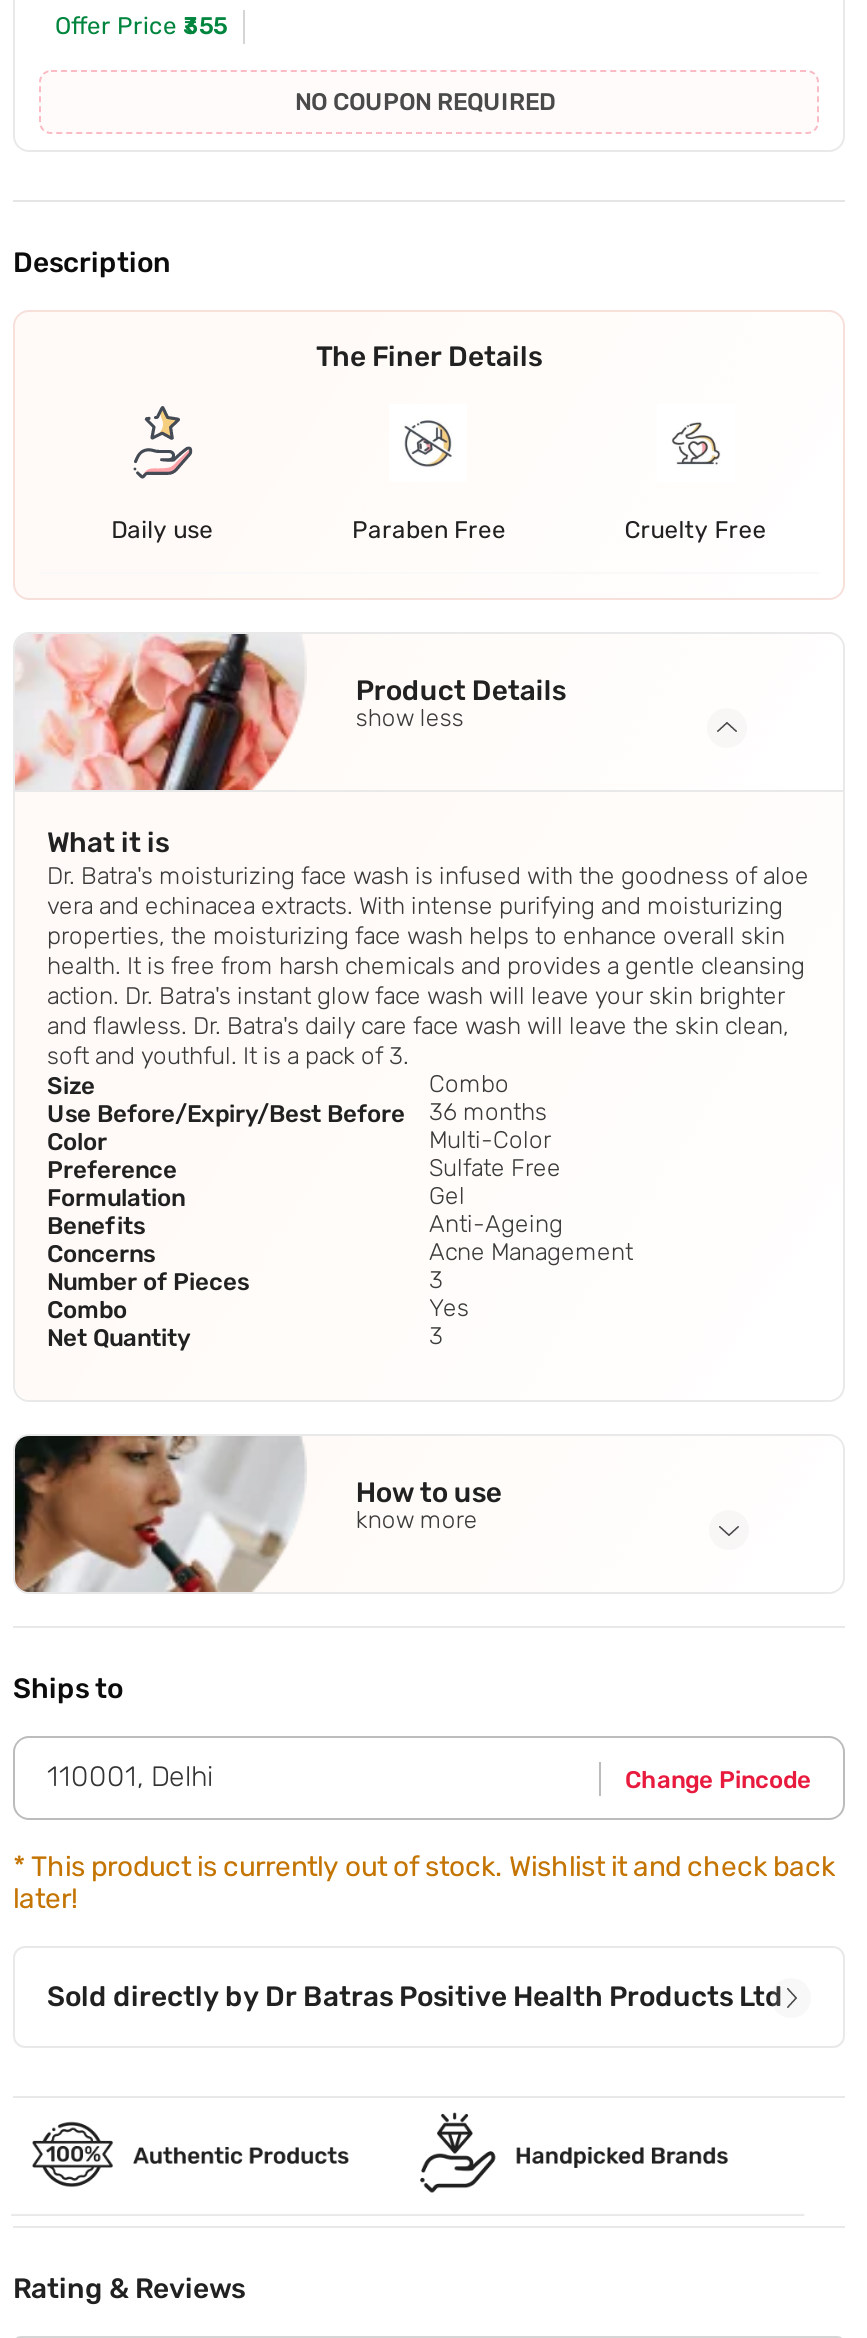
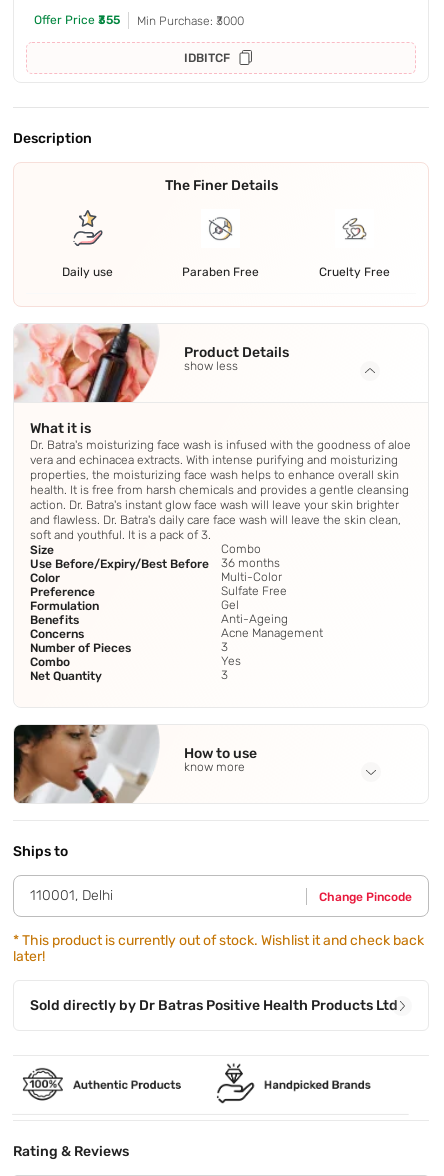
[295,89,555,117] NO COUPON REQUIRED -> [137,14,244,65] Min Purchase: ₹3000 | IDBITCF

